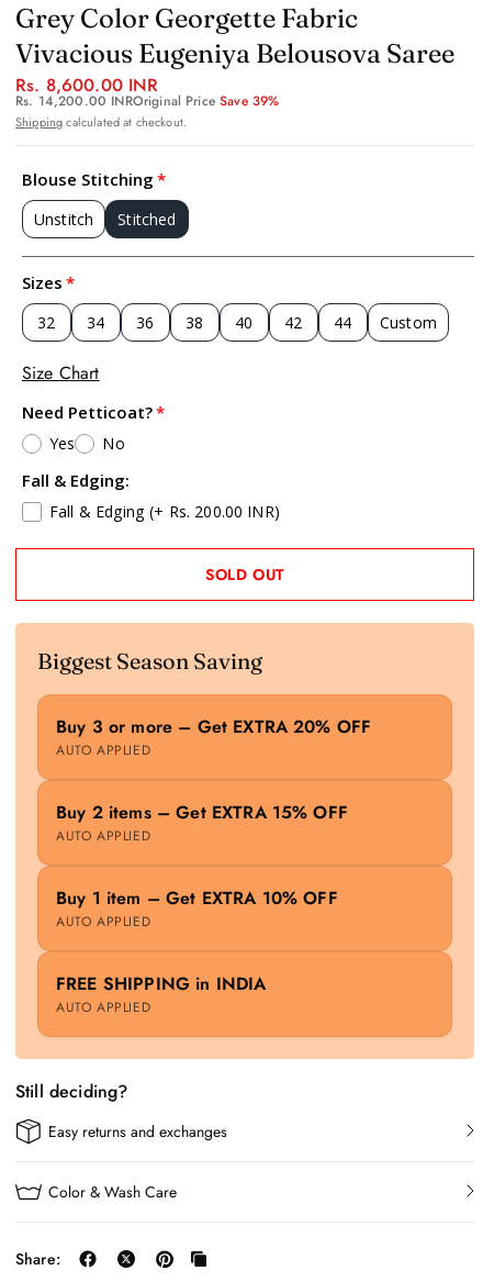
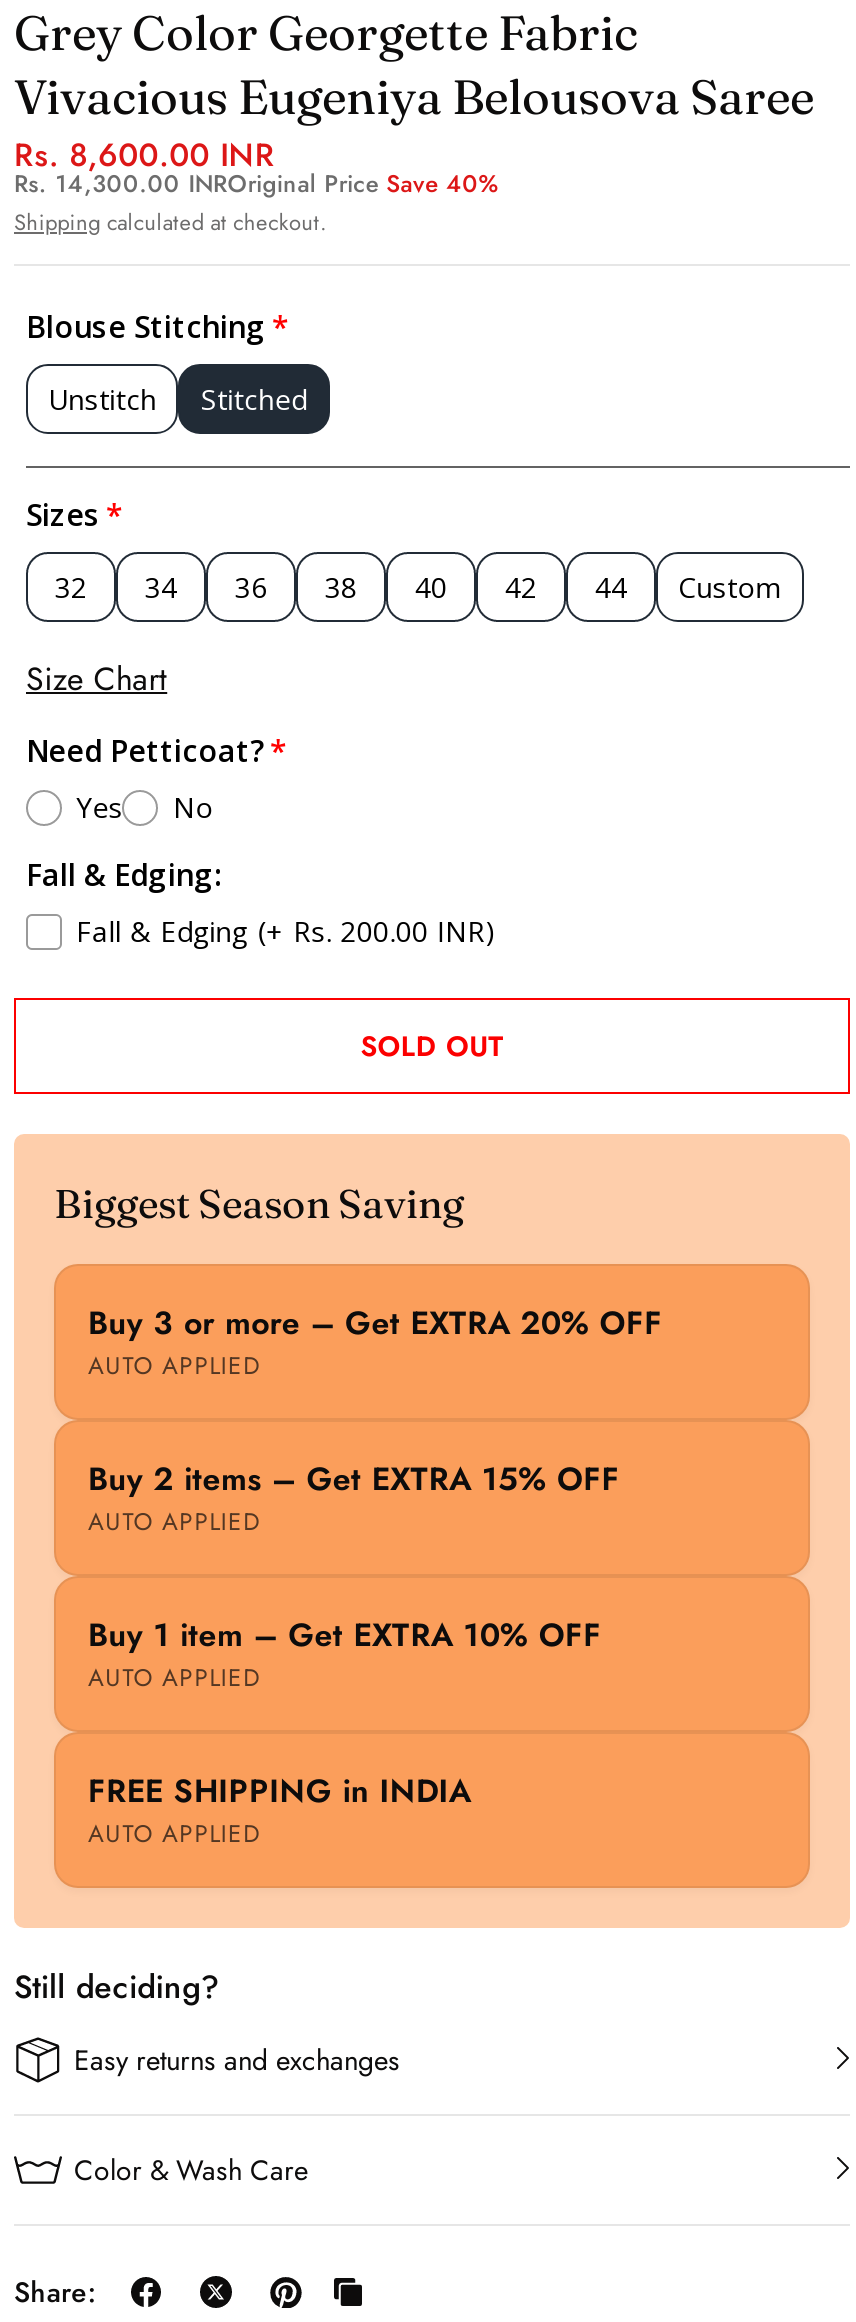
[15,92,279,111] Rs. 14,200.00 INROriginal Price Save 39% -> [14,167,499,203] Rs. 14,300.00 INROriginal Price Save 40%

